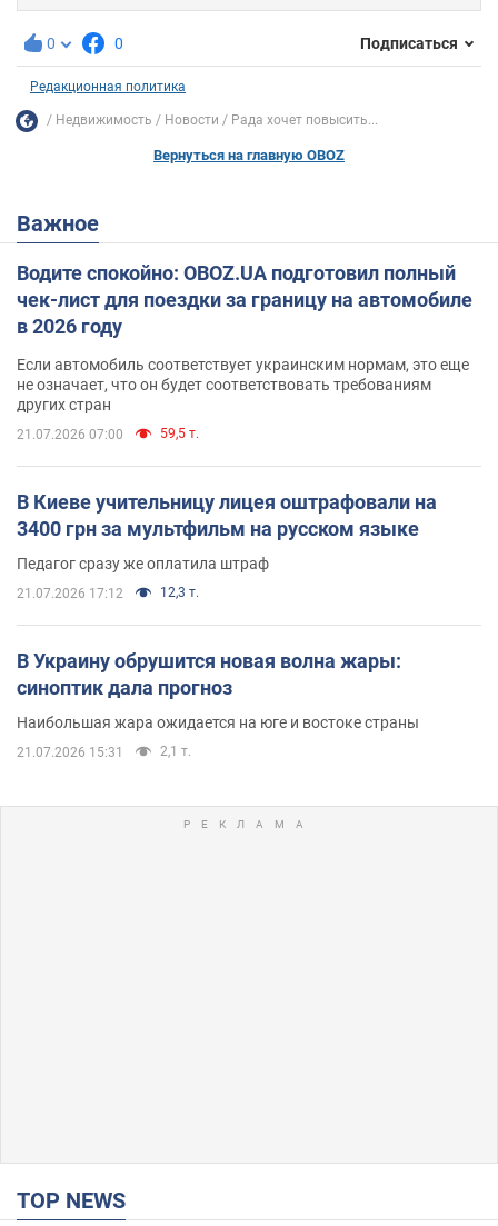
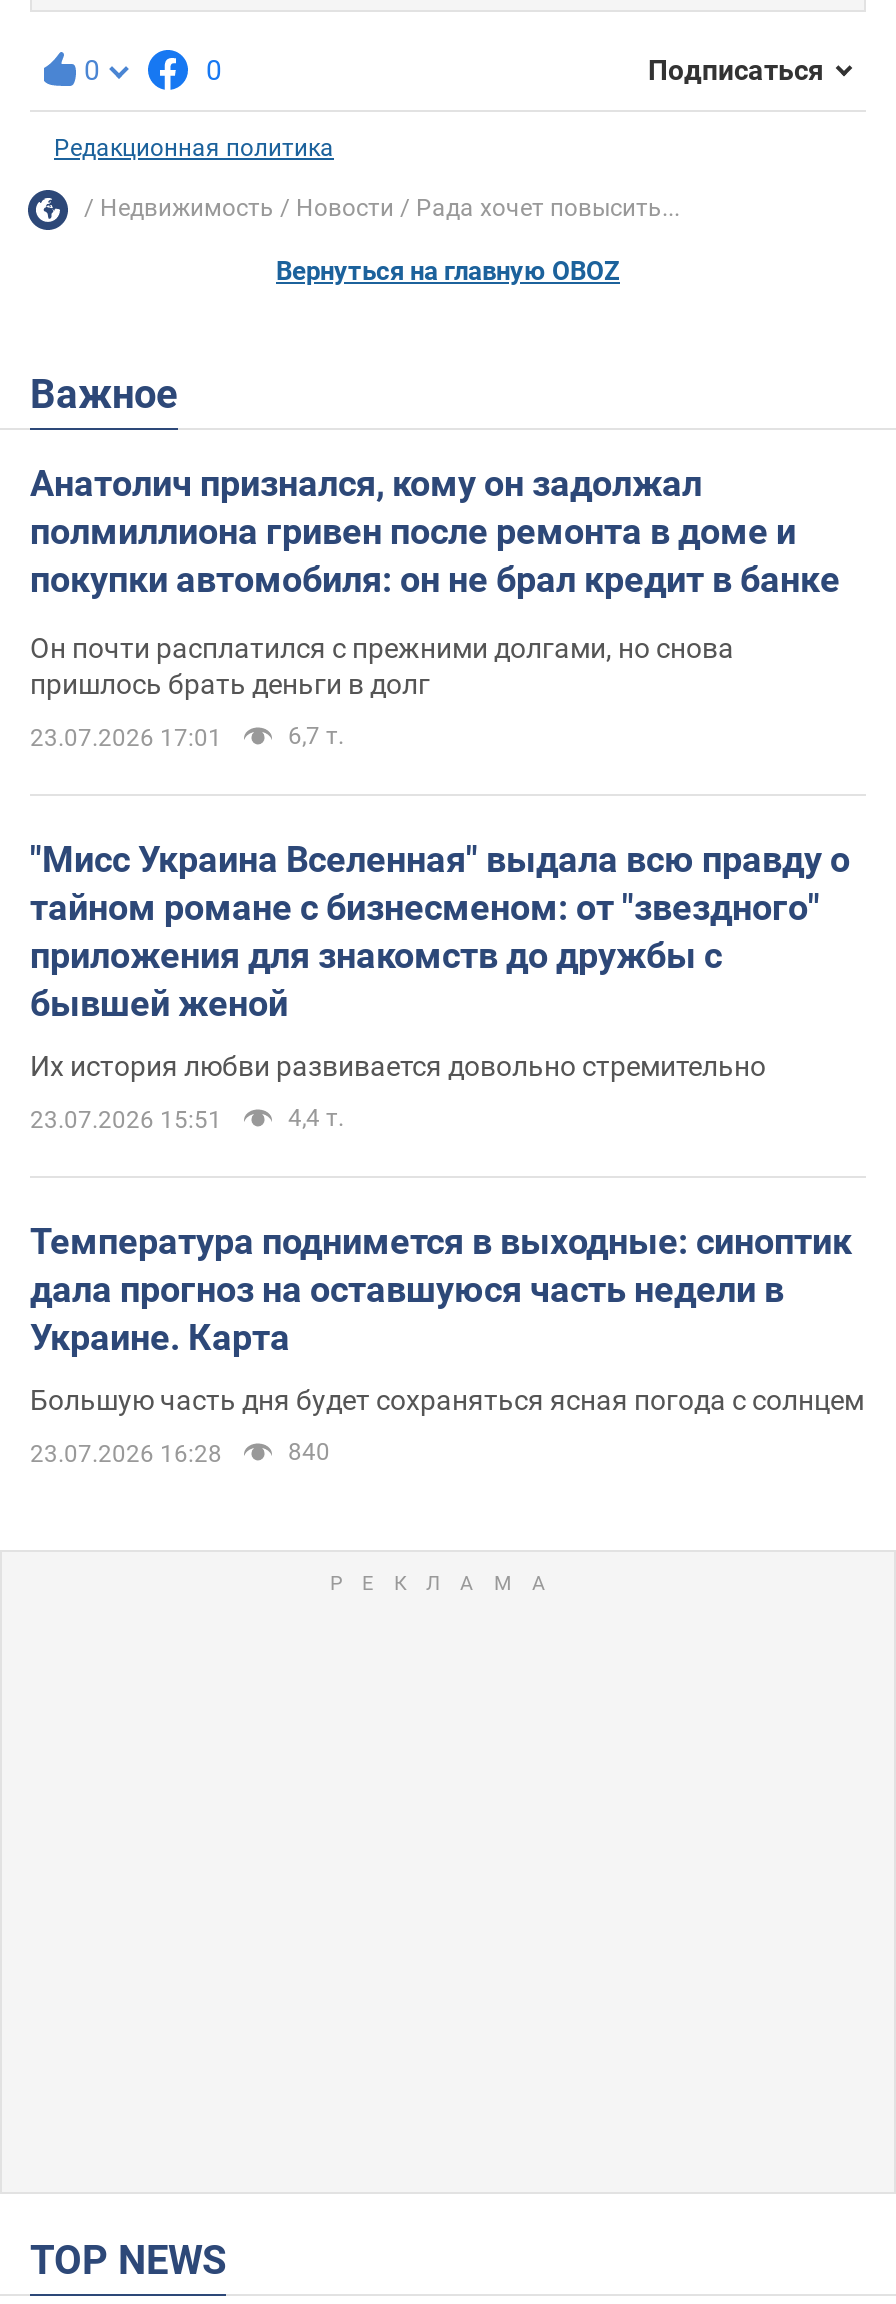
[17,261,472,338] Водите спокойно: OBOZ.UA подготовил полный | чек-лист для поездки за границу на автомобиле | в 2026 году -> [30,461,840,599] Анатолич признался, кому он задолжал | полмиллиона гривен после ремонта в доме и | покупки автомобиля: он не брал кредит в банке
[17,355,469,413] Если автомобиль соответствует украинским нормам, это еще | не означает, что он будет соответствовать требованиям | других стран -> [30,631,734,699] Он почти расплатился с прежними долгами, но снова | пришлось брать деньги в долг
[17,425,199,442] 21.07.2026 07:00 | 59,5 т. -> [30,721,344,751] 23.07.2026 17:01 | 6,7 т.
[17,490,437,540] В Киеве учительницу лицея оштрафовали на | 3400 грн за мультфильм на русском языке -> [30,837,850,1023] "Мисс Украина Вселенная" выдала всю правду о | тайном романе с бизнесменом: от "звездного" | приложения для знакомств до дружбы с | бывшей женой
[17,554,269,572] Педагог сразу же оплатила штраф -> [30,1049,766,1081] Их история любви развивается довольно стремительно
[17,584,199,601] 21.07.2026 17:12 | 12,3 т. -> [30,1103,344,1133] 23.07.2026 15:51 | 4,4 т.
[17,649,401,699] В Украину обрушится новая волна жары: | синоптик дала прогноз -> [30,1219,852,1357] Температура поднимется в выходные: синоптик | дала прогноз на оставшуюся часть недели в | Украине. Карта
[17,713,419,731] Наибольшая жара ожидается на юге и востоке страны -> [30,1383,864,1415] Большую часть дня будет сохраняться ясная погода с солнцем
[17,743,191,760] 21.07.2026 15:31 | 2,1 т. -> [30,1437,330,1467] 23.07.2026 16:28 | 840

